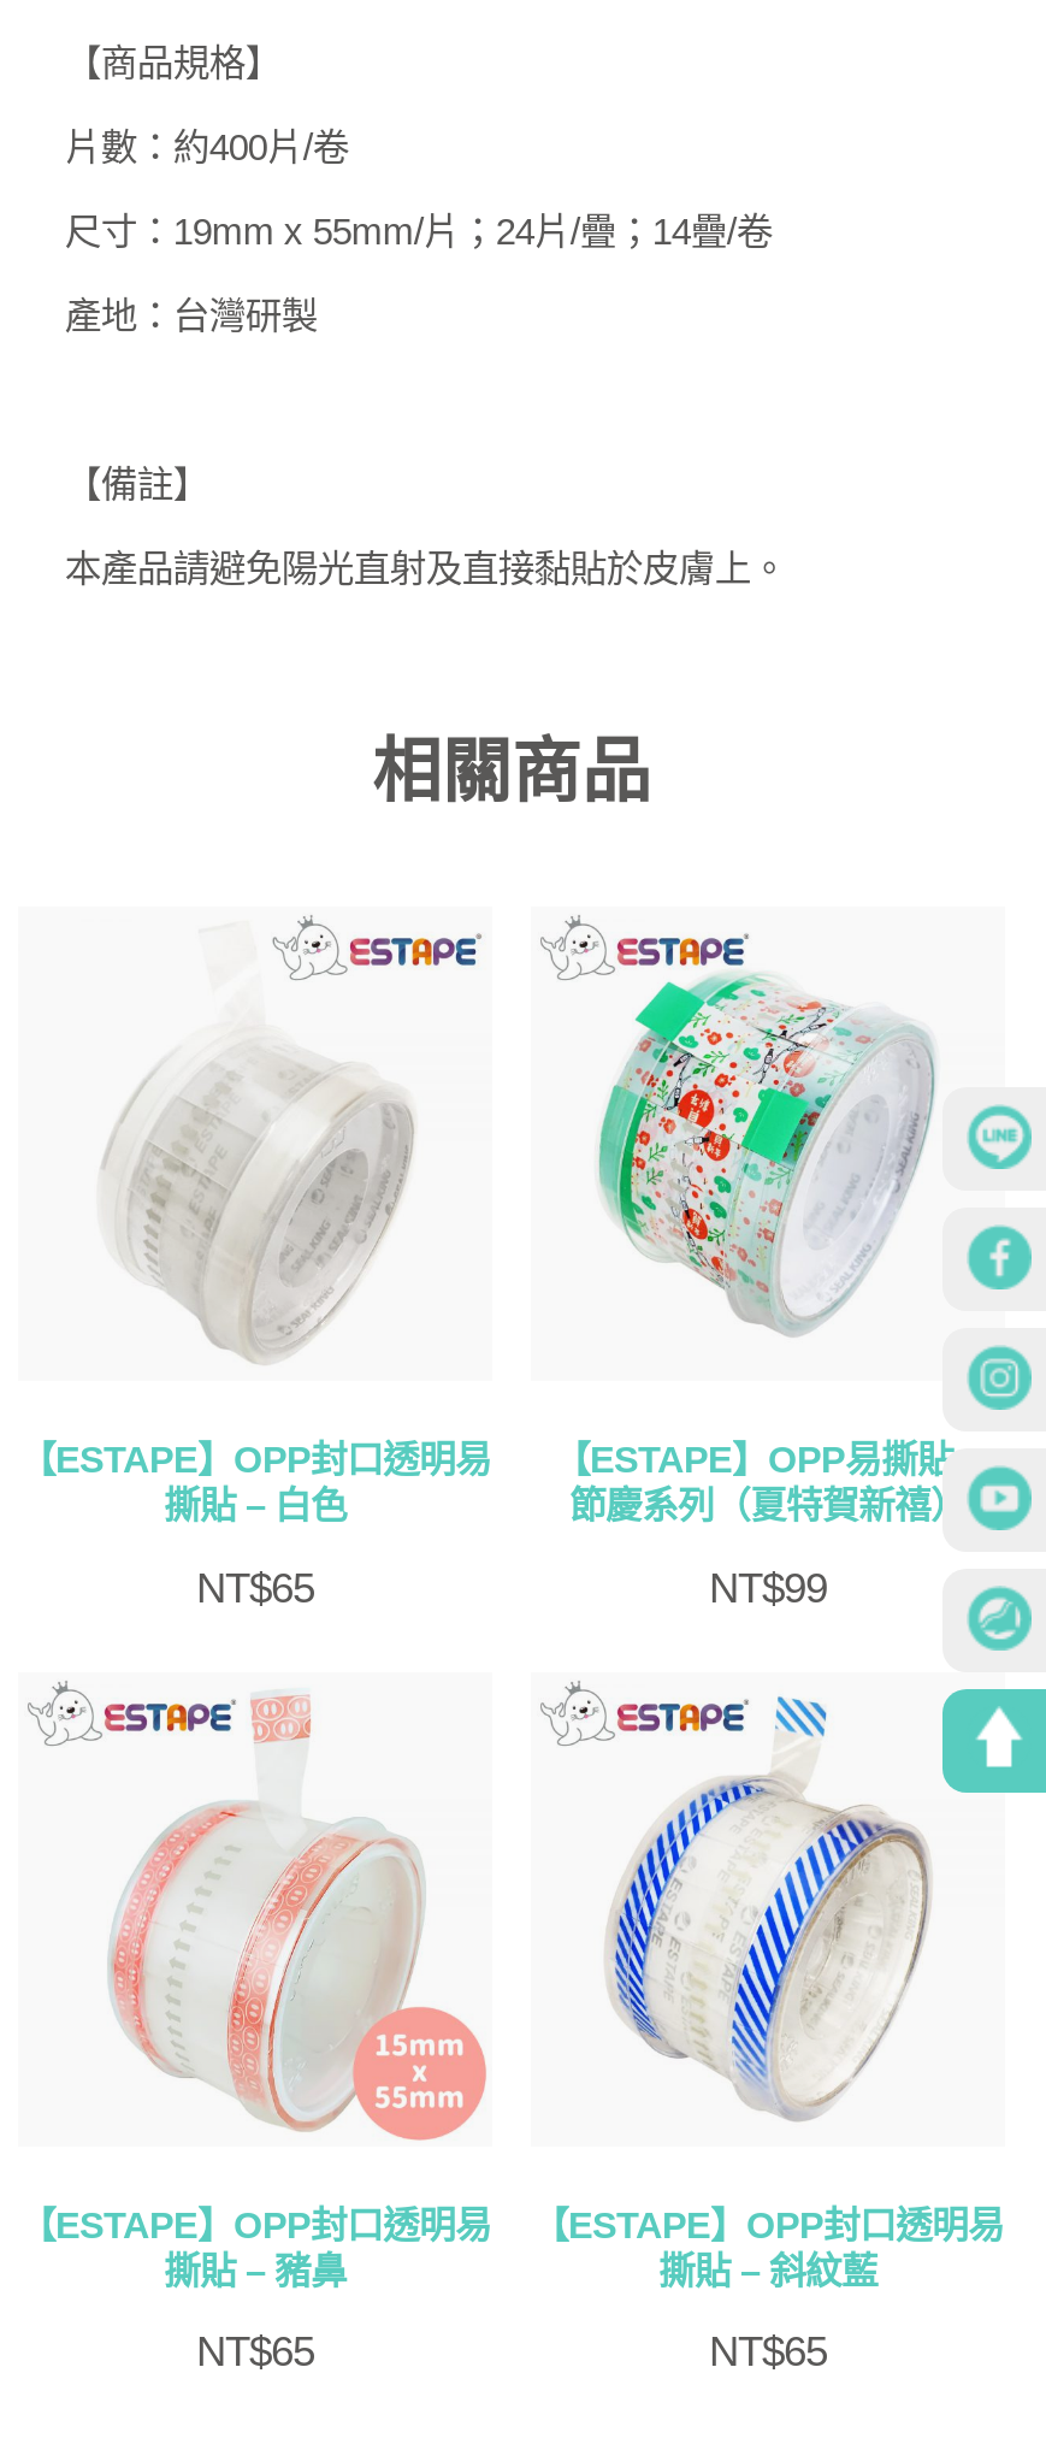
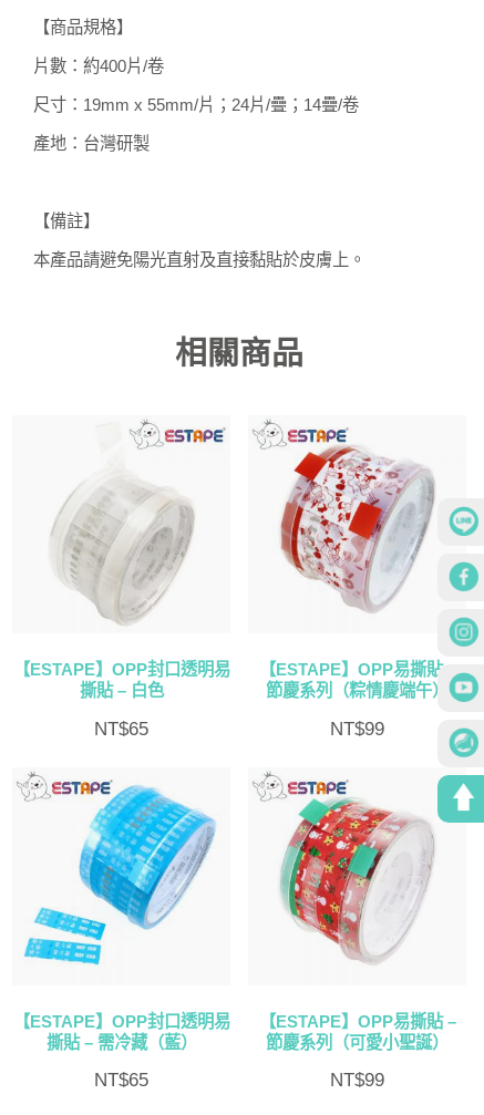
[598,974,935,1328] [image] -> [280,446,433,601] [image]
[569,1484,967,1525] 節慶系列（夏特賀新禧） -> [266,681,449,700] 節慶系列（粽情慶端午）
[45,1692,487,2142] [image] -> [23,778,227,982] [image]
[532,1694,1004,2290] [image] | 【ESTAPE】OPP封口透明易 | 撕貼 – 斜紋藍 -> [259,780,456,1051] [image] | 【ESTAPE】OPP易撕貼 – | 節慶系列（可愛小聖誕）
[164,2249,347,2290] 撕貼 – 豬鼻 -> [46,1033,197,1051] 撕貼 – 需冷藏（藍）
[709,2328,827,2376] NT$65 -> [330,1069,384,1091] NT$99

